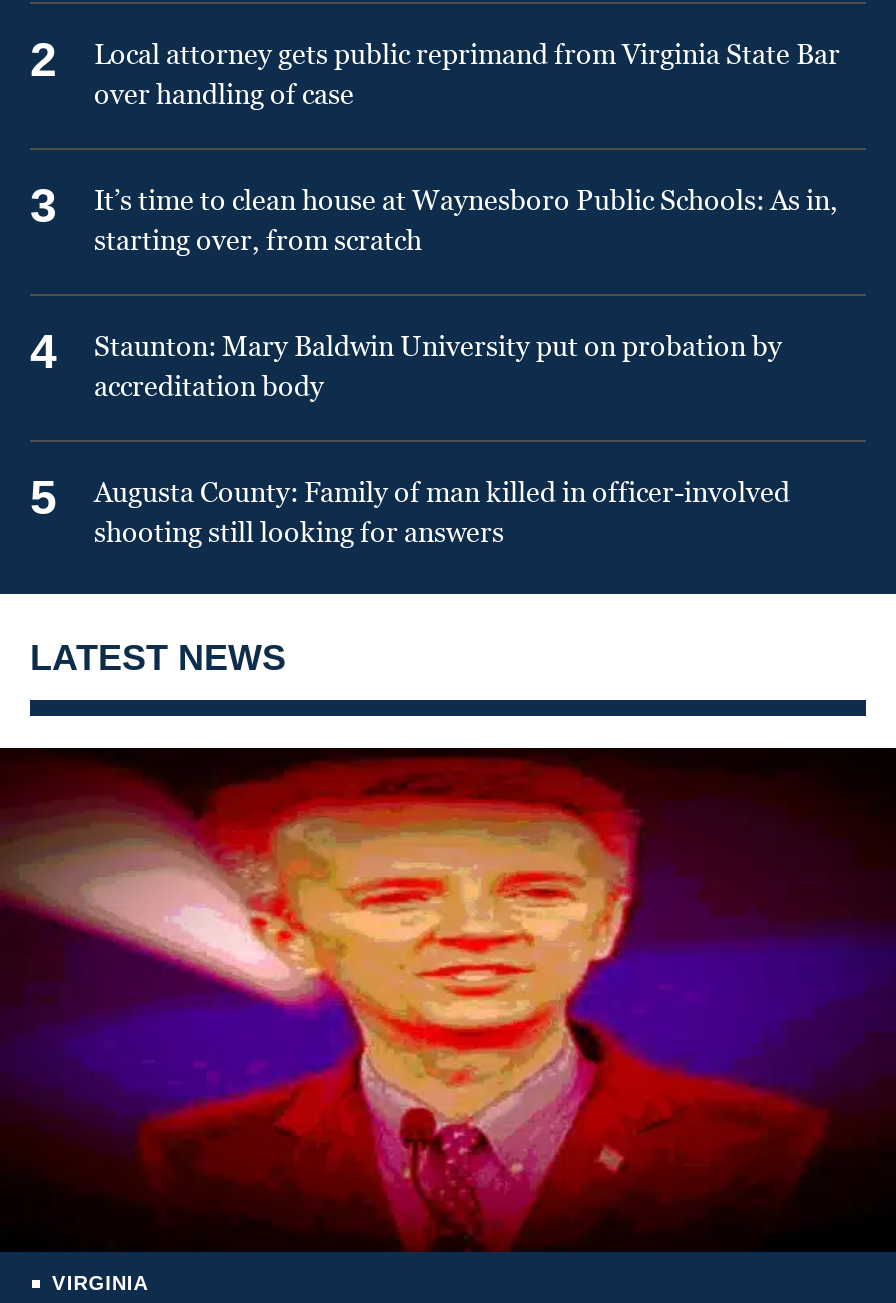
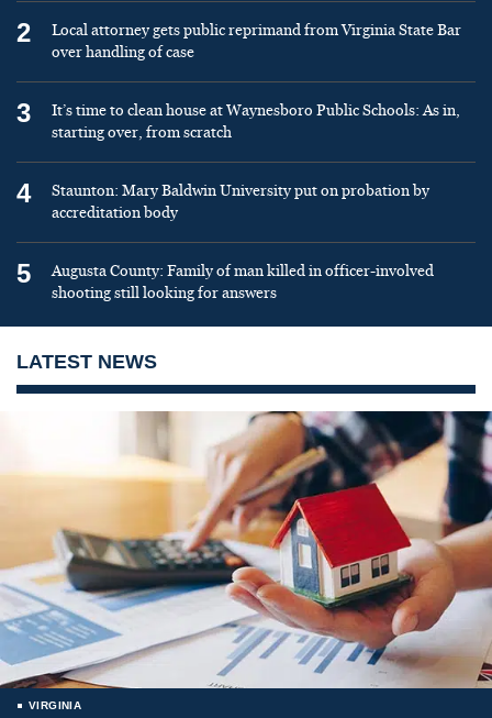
[6,746,890,1254] [image] -> [3,410,489,689] [image]

